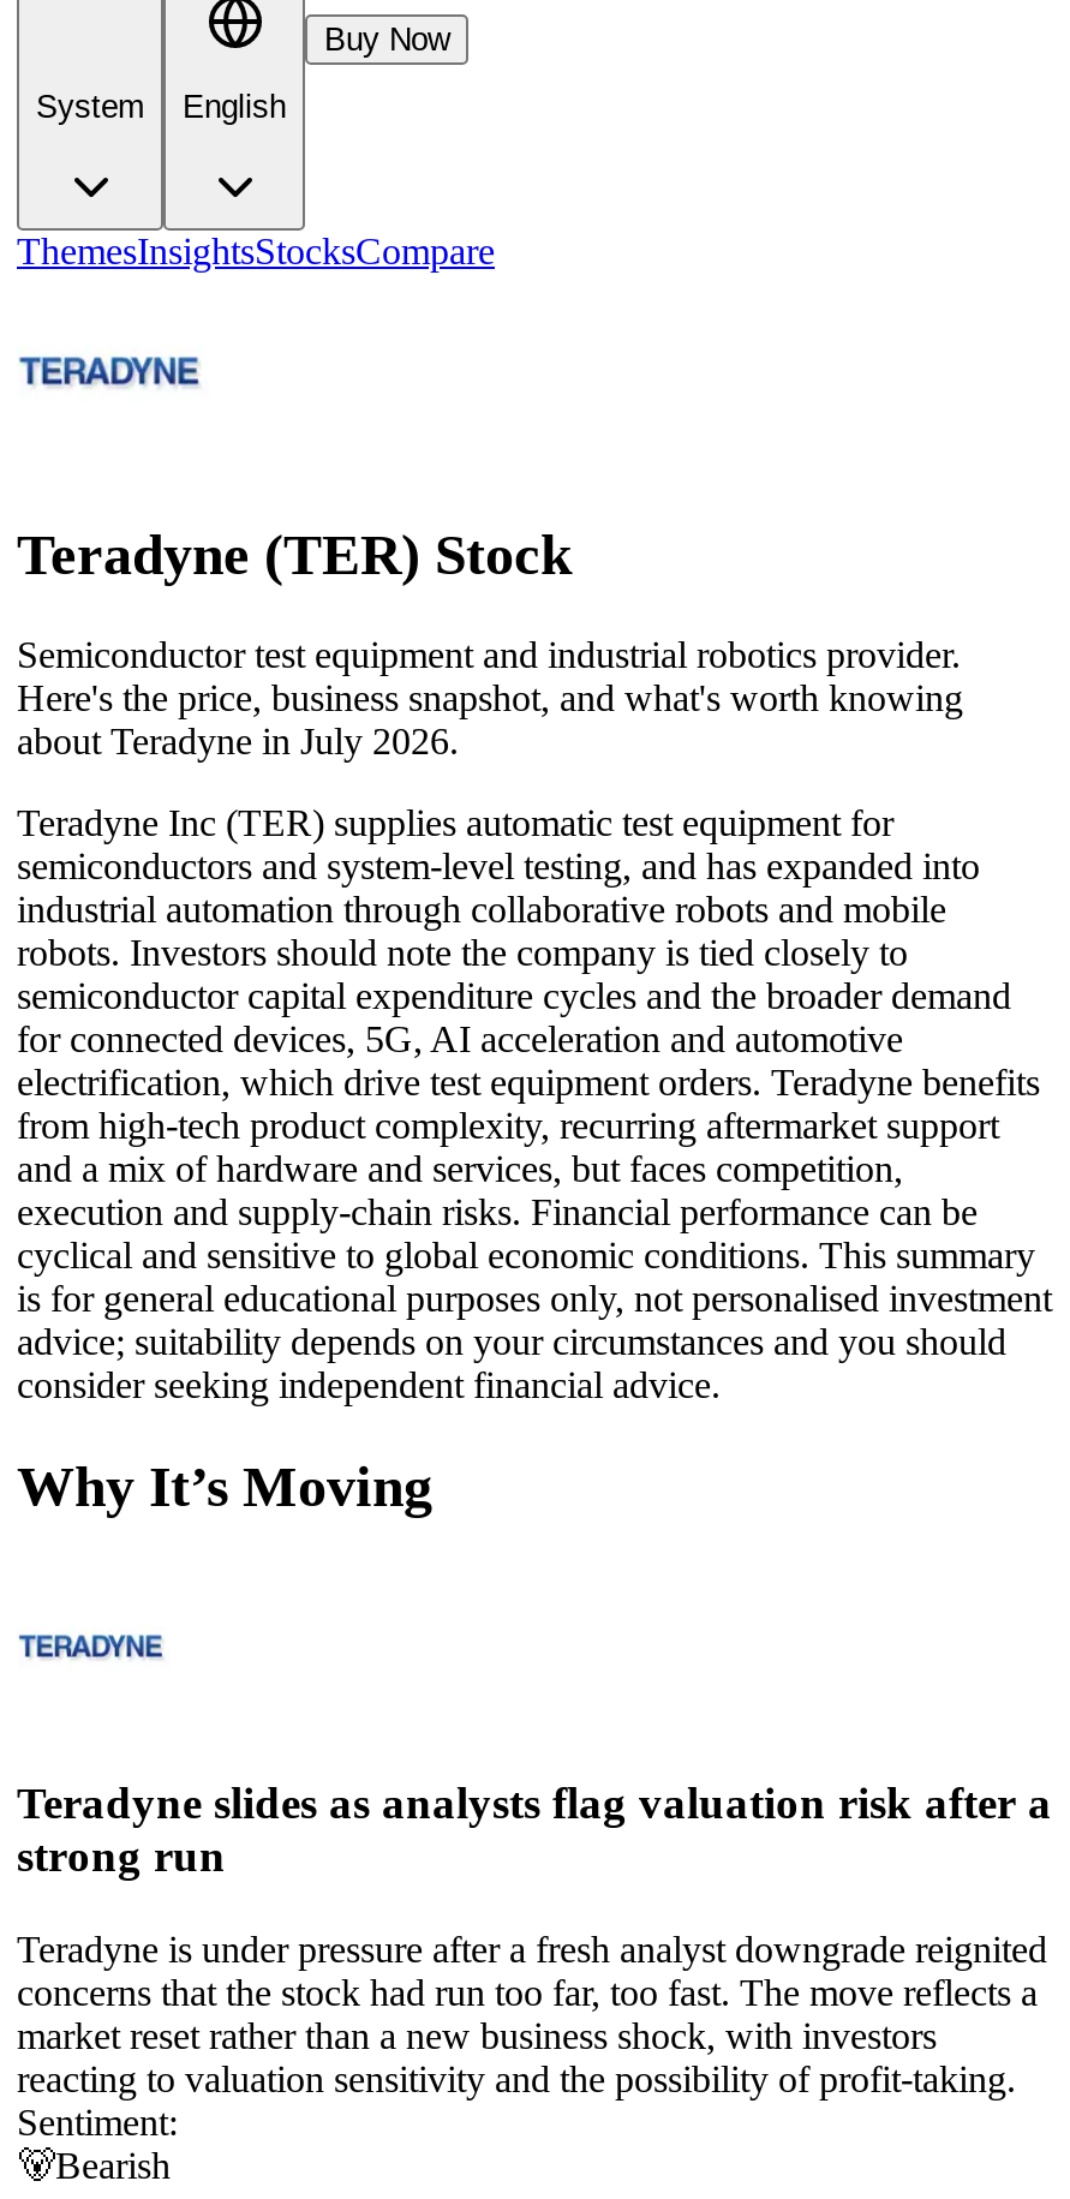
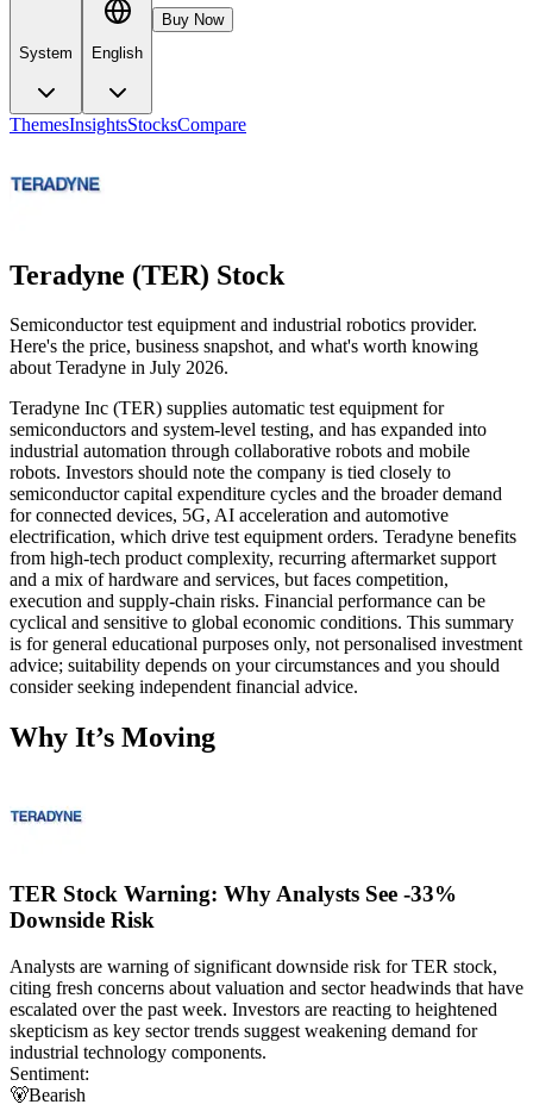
[17,1777,1052,1881] Teradyne slides as analysts flag valuation risk after a | strong run -> [10,881,457,932] TER Stock Warning: Why Analysts See -33% | Downside Risk
[17,1928,1047,2099] Teradyne is under pressure after a fresh analyst downgrade reignited | concerns that the stock had run too far, too fast. The move reflects a | market reset rather than a new business shock, with investors | reacting to valuation sensitivity and the possibility of profit-taking. -> [10,956,523,1062] Analysts are warning of significant downside risk for TER stock, | citing fresh concerns about valuation and sector headwinds that have | escalated over the past week. Investors are reacting to heightened | skepticism as key sector trends suggest weakening demand for | industrial technology components.

